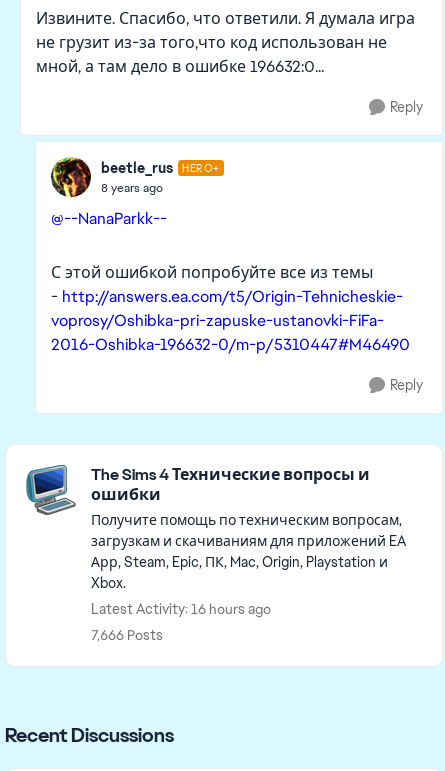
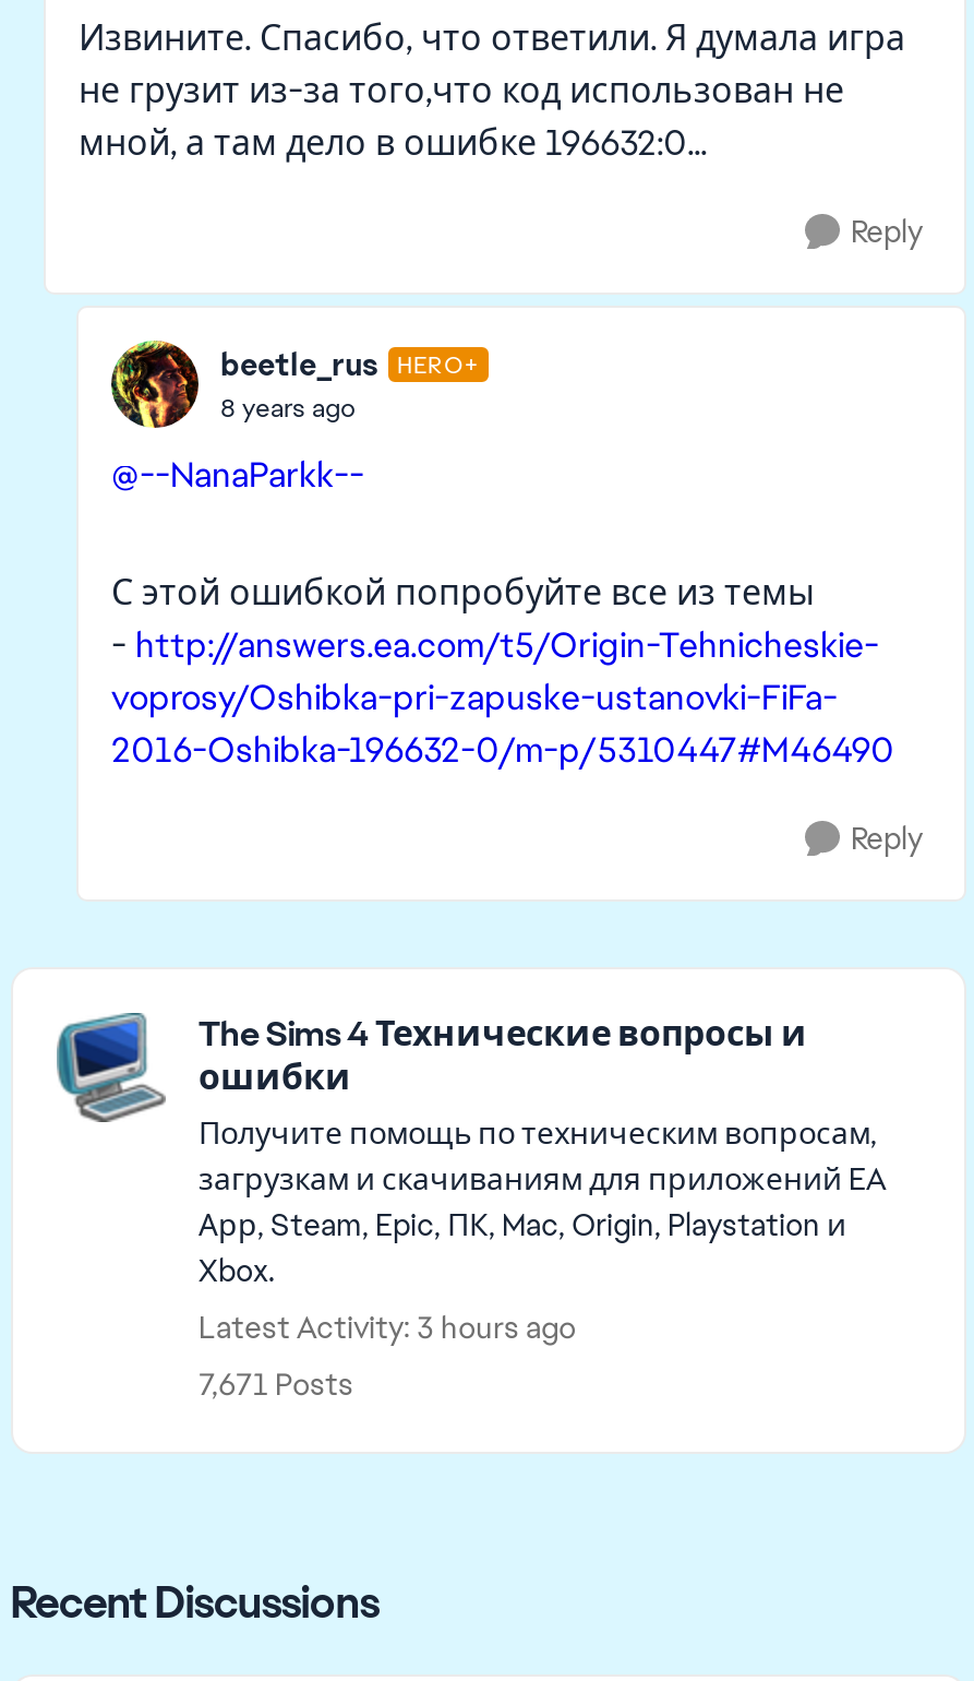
[91,600,271,618] Latest Activity: 16 hours ago -> [199,1308,576,1347] Latest Activity: 3 hours ago
[91,626,163,644] 7,666 Posts -> [199,1364,353,1404] 7,671 Posts

